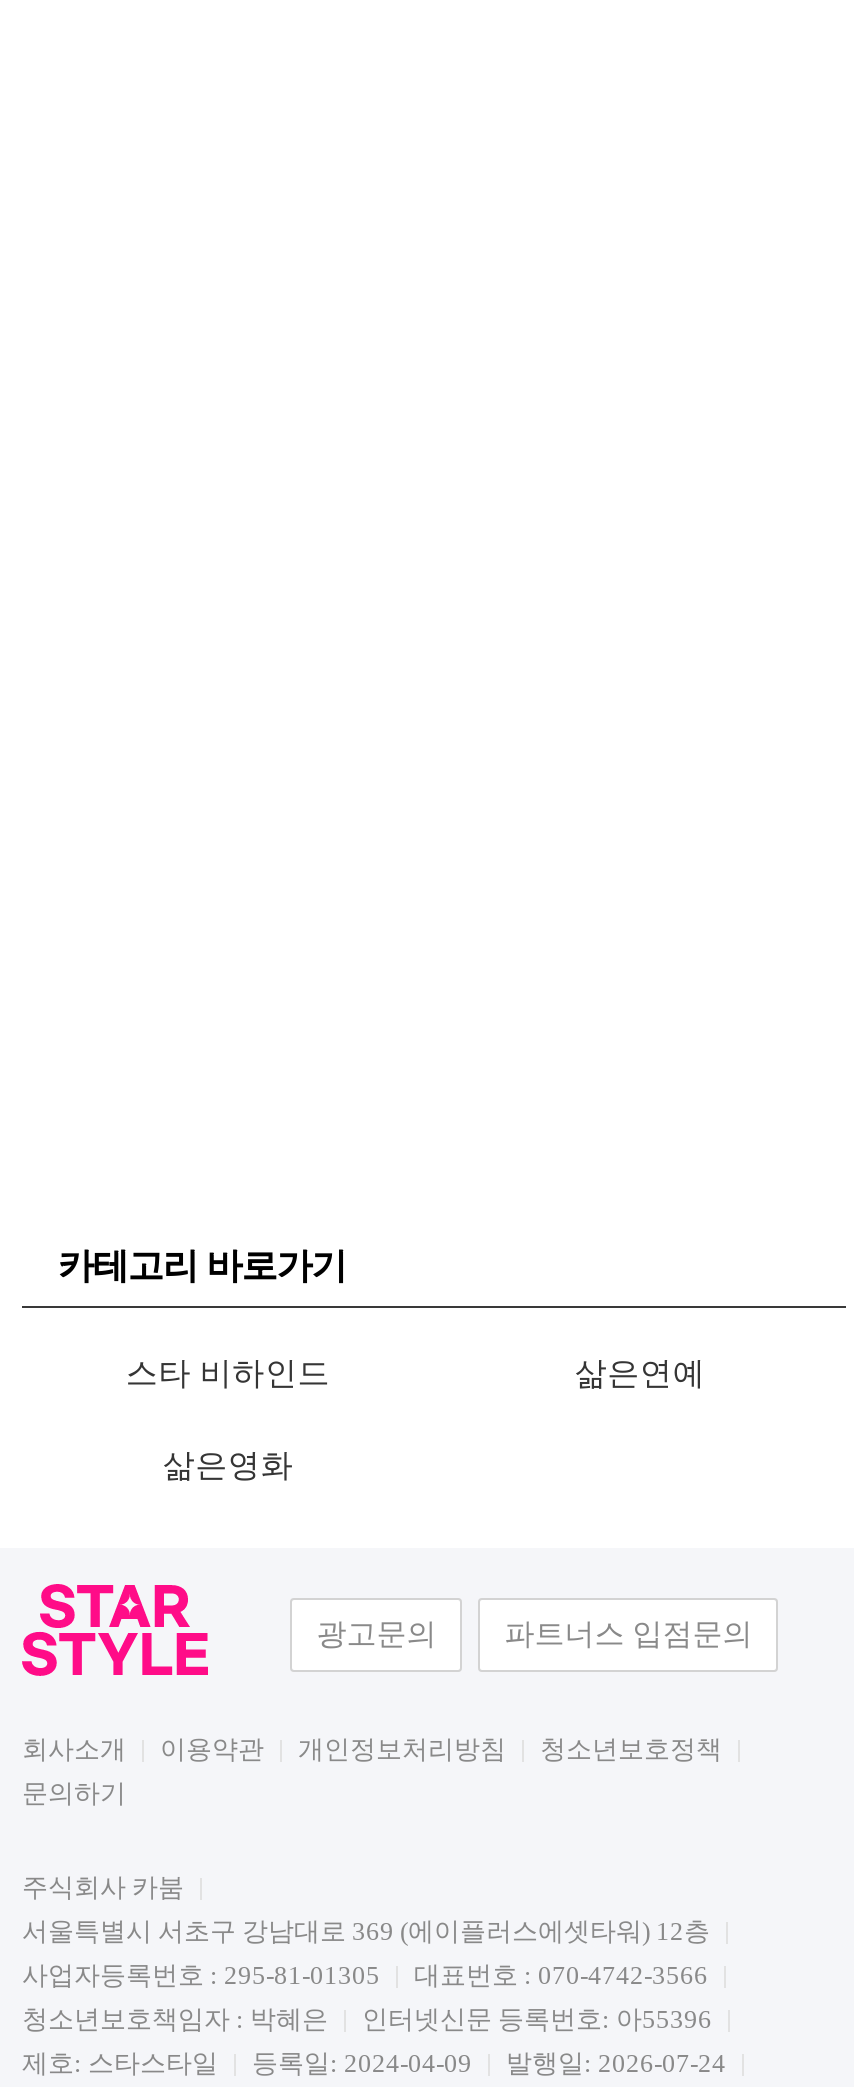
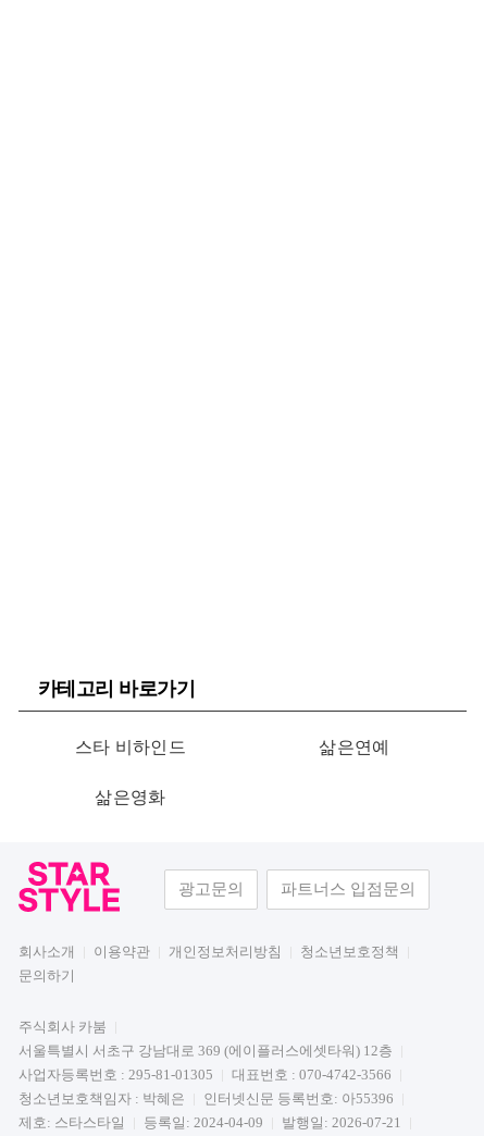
[22,2048,726,2078] 제호: 스타스타일 등록일: 2024-04-09 발행일: 2026-07-24 -> [18,1114,401,1131] 제호: 스타스타일 등록일: 2024-04-09 발행일: 2026-07-21

